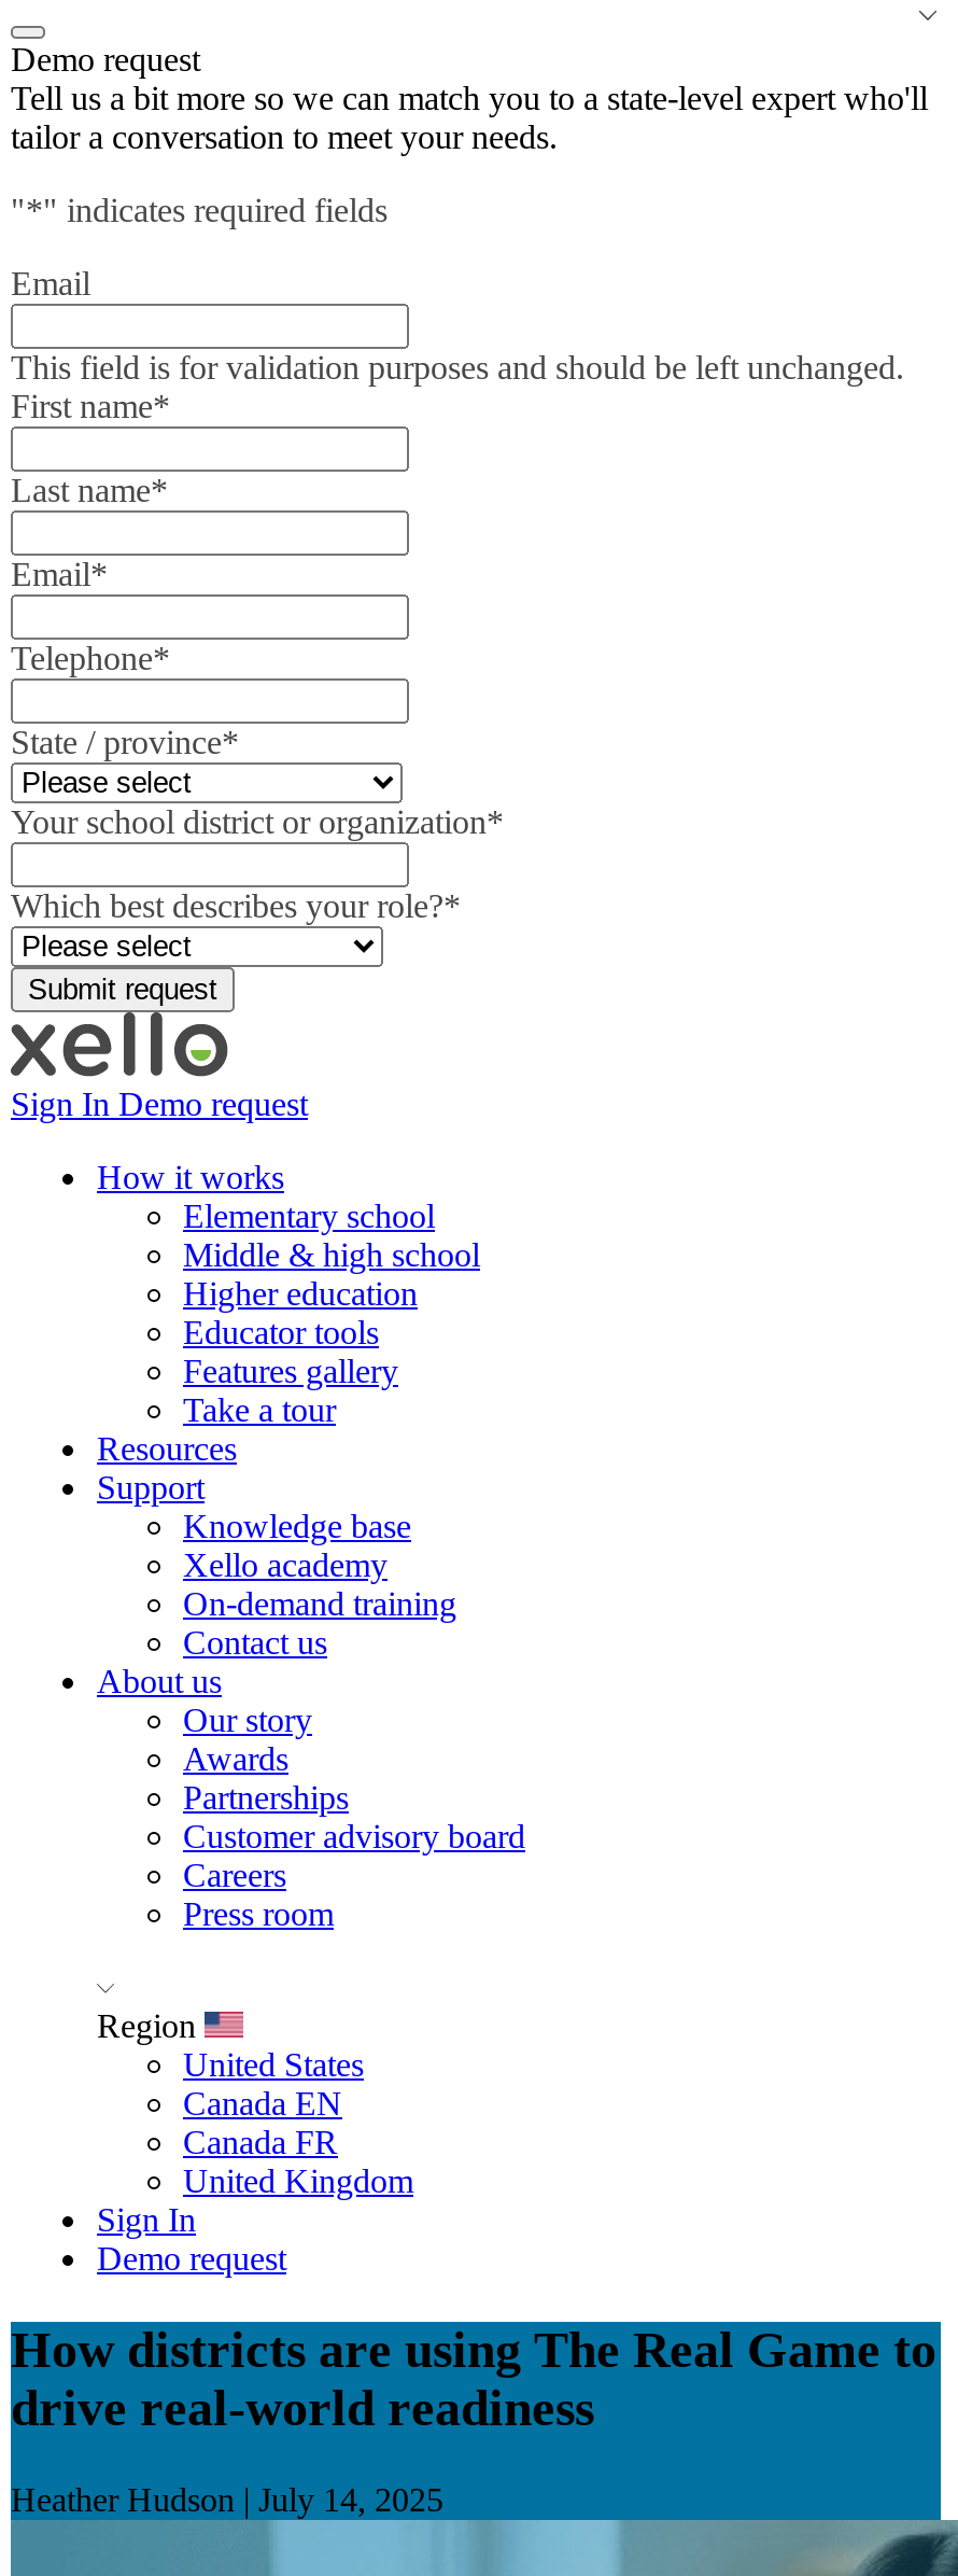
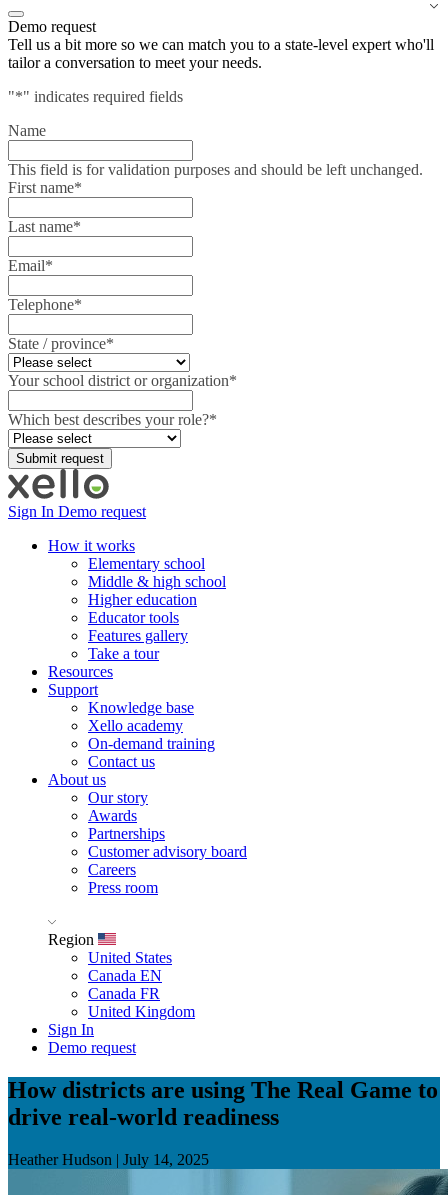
[11,265,90,302] Email -> [8,122,46,139] Name

